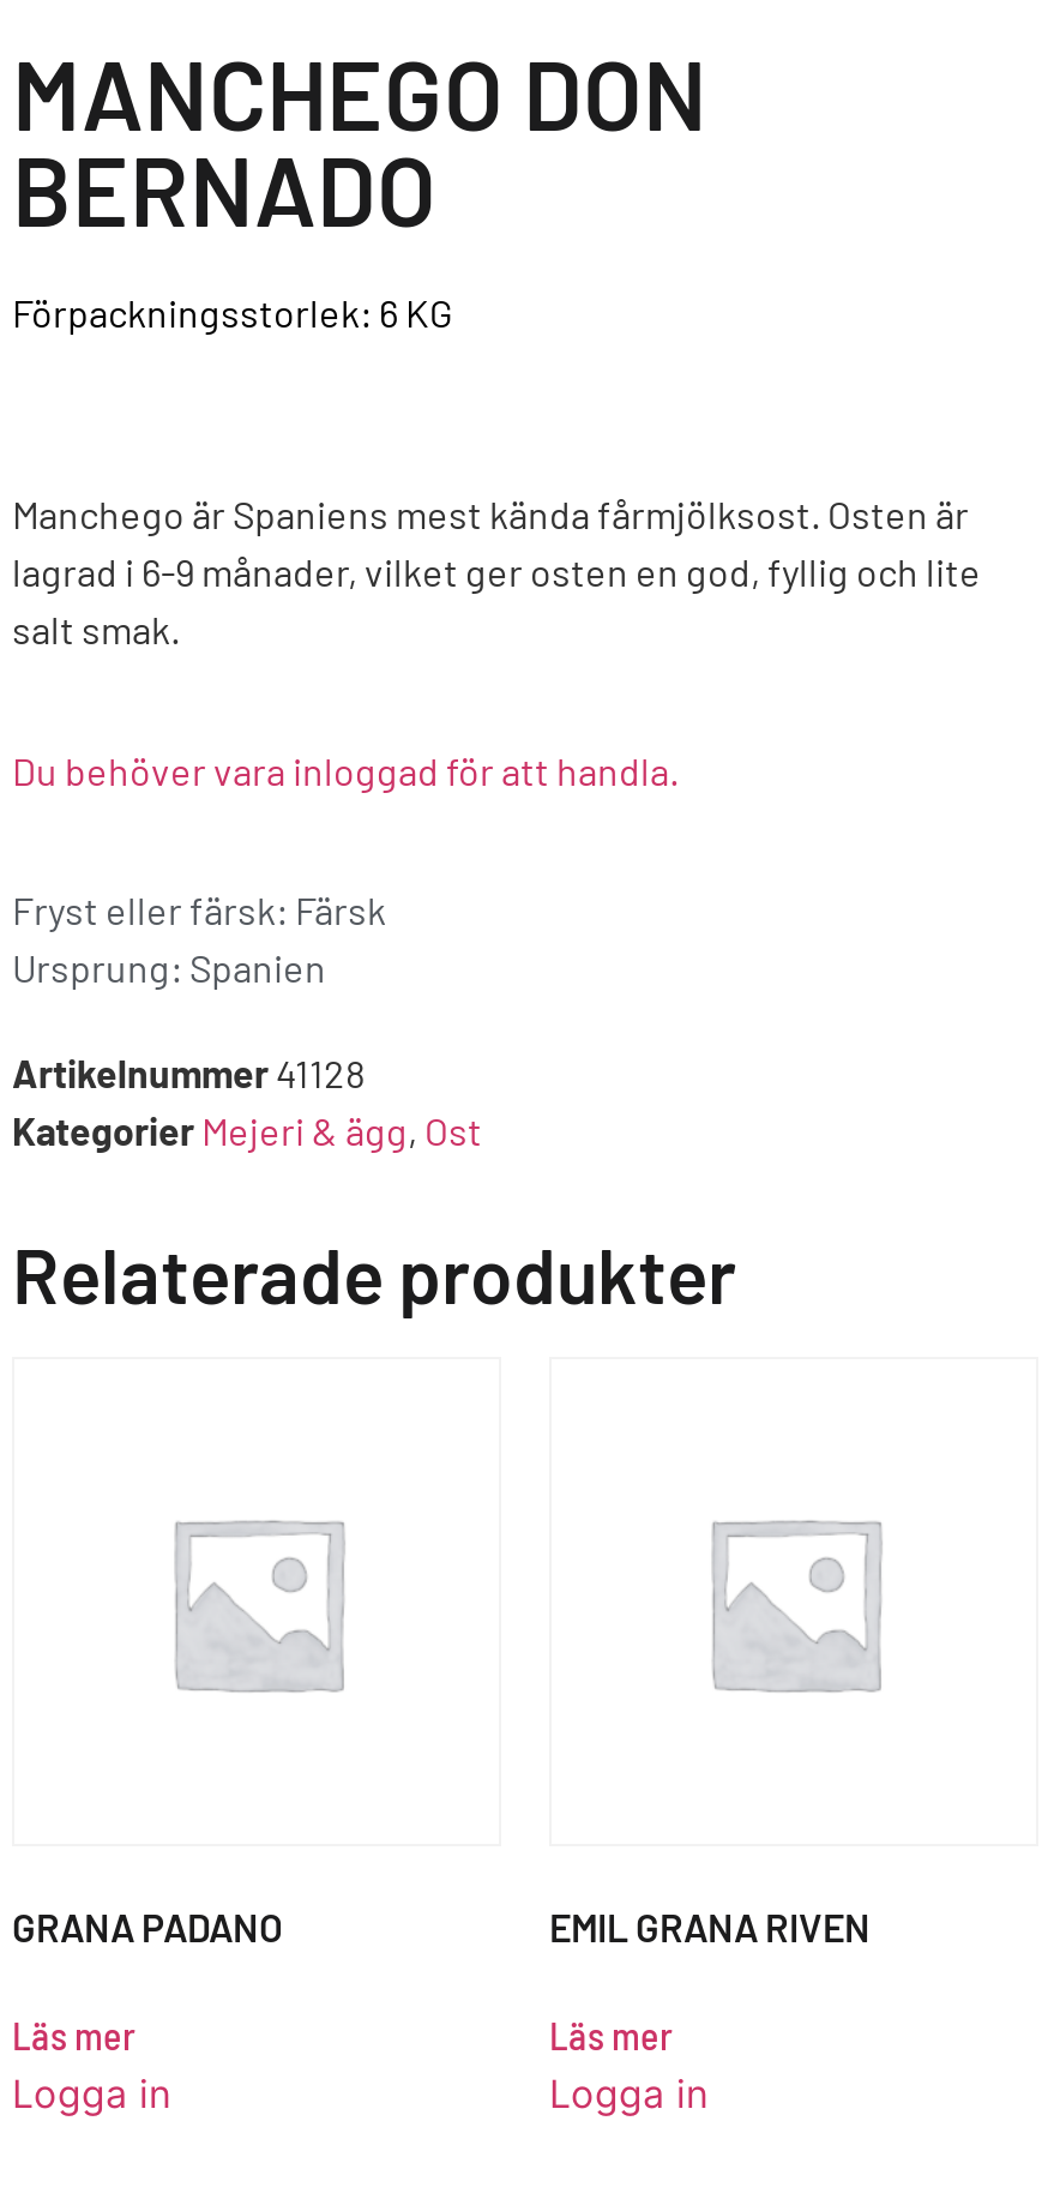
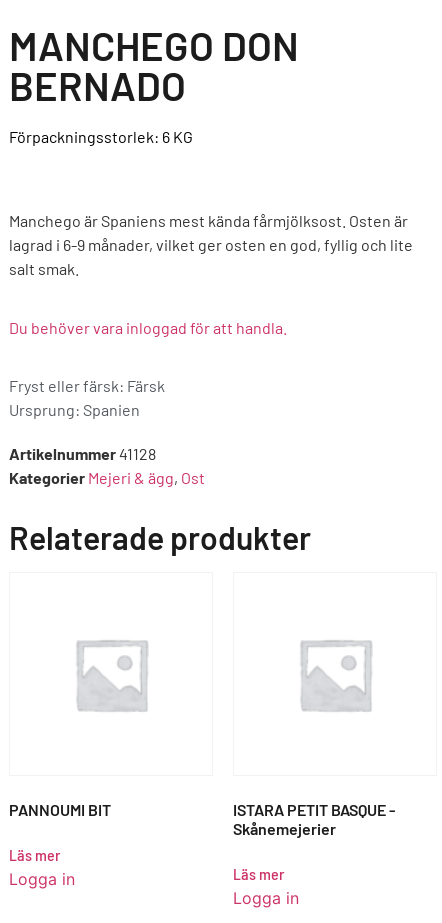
[12,1904,283,1950] GRANA PADANO -> [9,800,111,819] PANNOUMI BIT
[549,1904,871,1950] EMIL GRANA RIVEN -> [233,800,395,838] ISTARA PETIT BASQUE - | Skånemejerier

